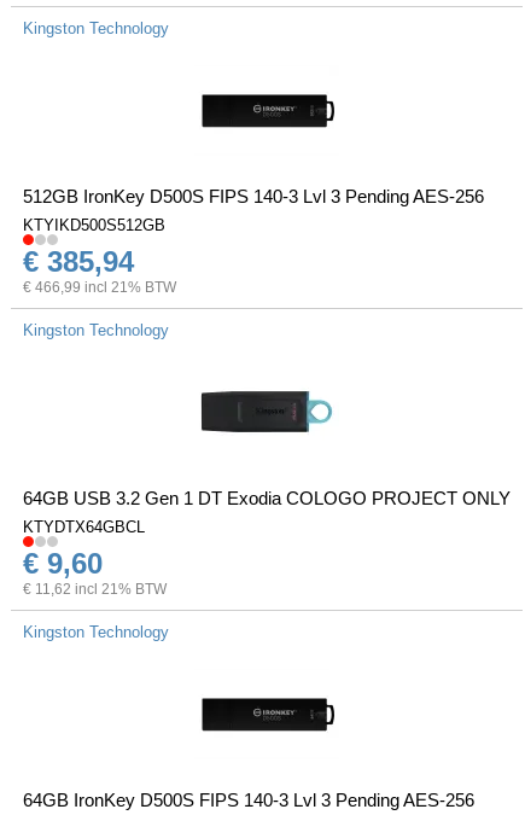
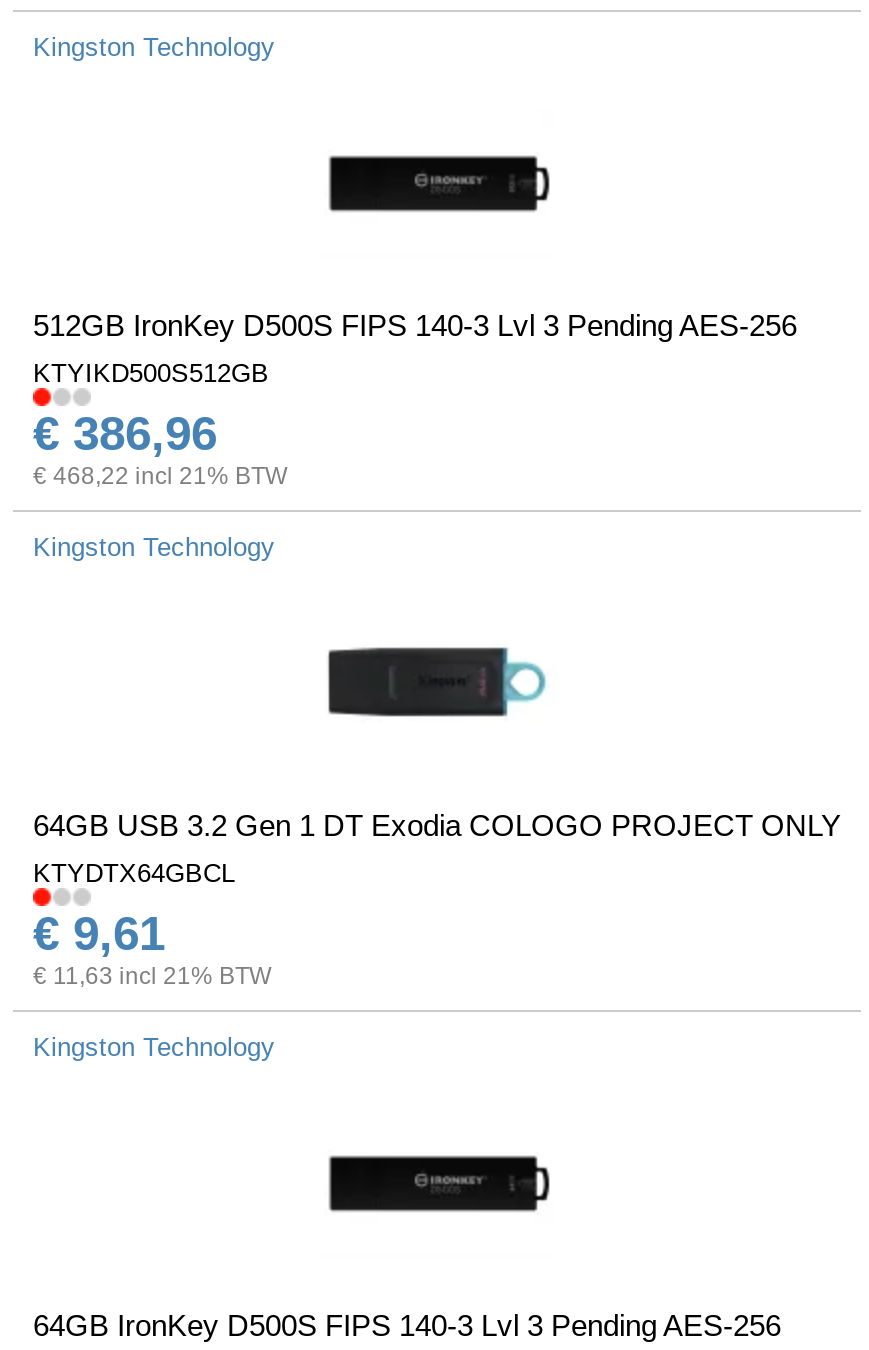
[23,245,134,278] € 385,94 -> [33,406,217,460] € 386,96
[23,279,176,296] € 466,99 incl 21% BTW -> [33,462,287,490] € 468,22 incl 21% BTW
[23,547,103,580] € 9,60 -> [33,906,165,960] € 9,61
[23,581,167,598] € 11,62 incl 21% BTW -> [33,962,271,990] € 11,63 incl 21% BTW

